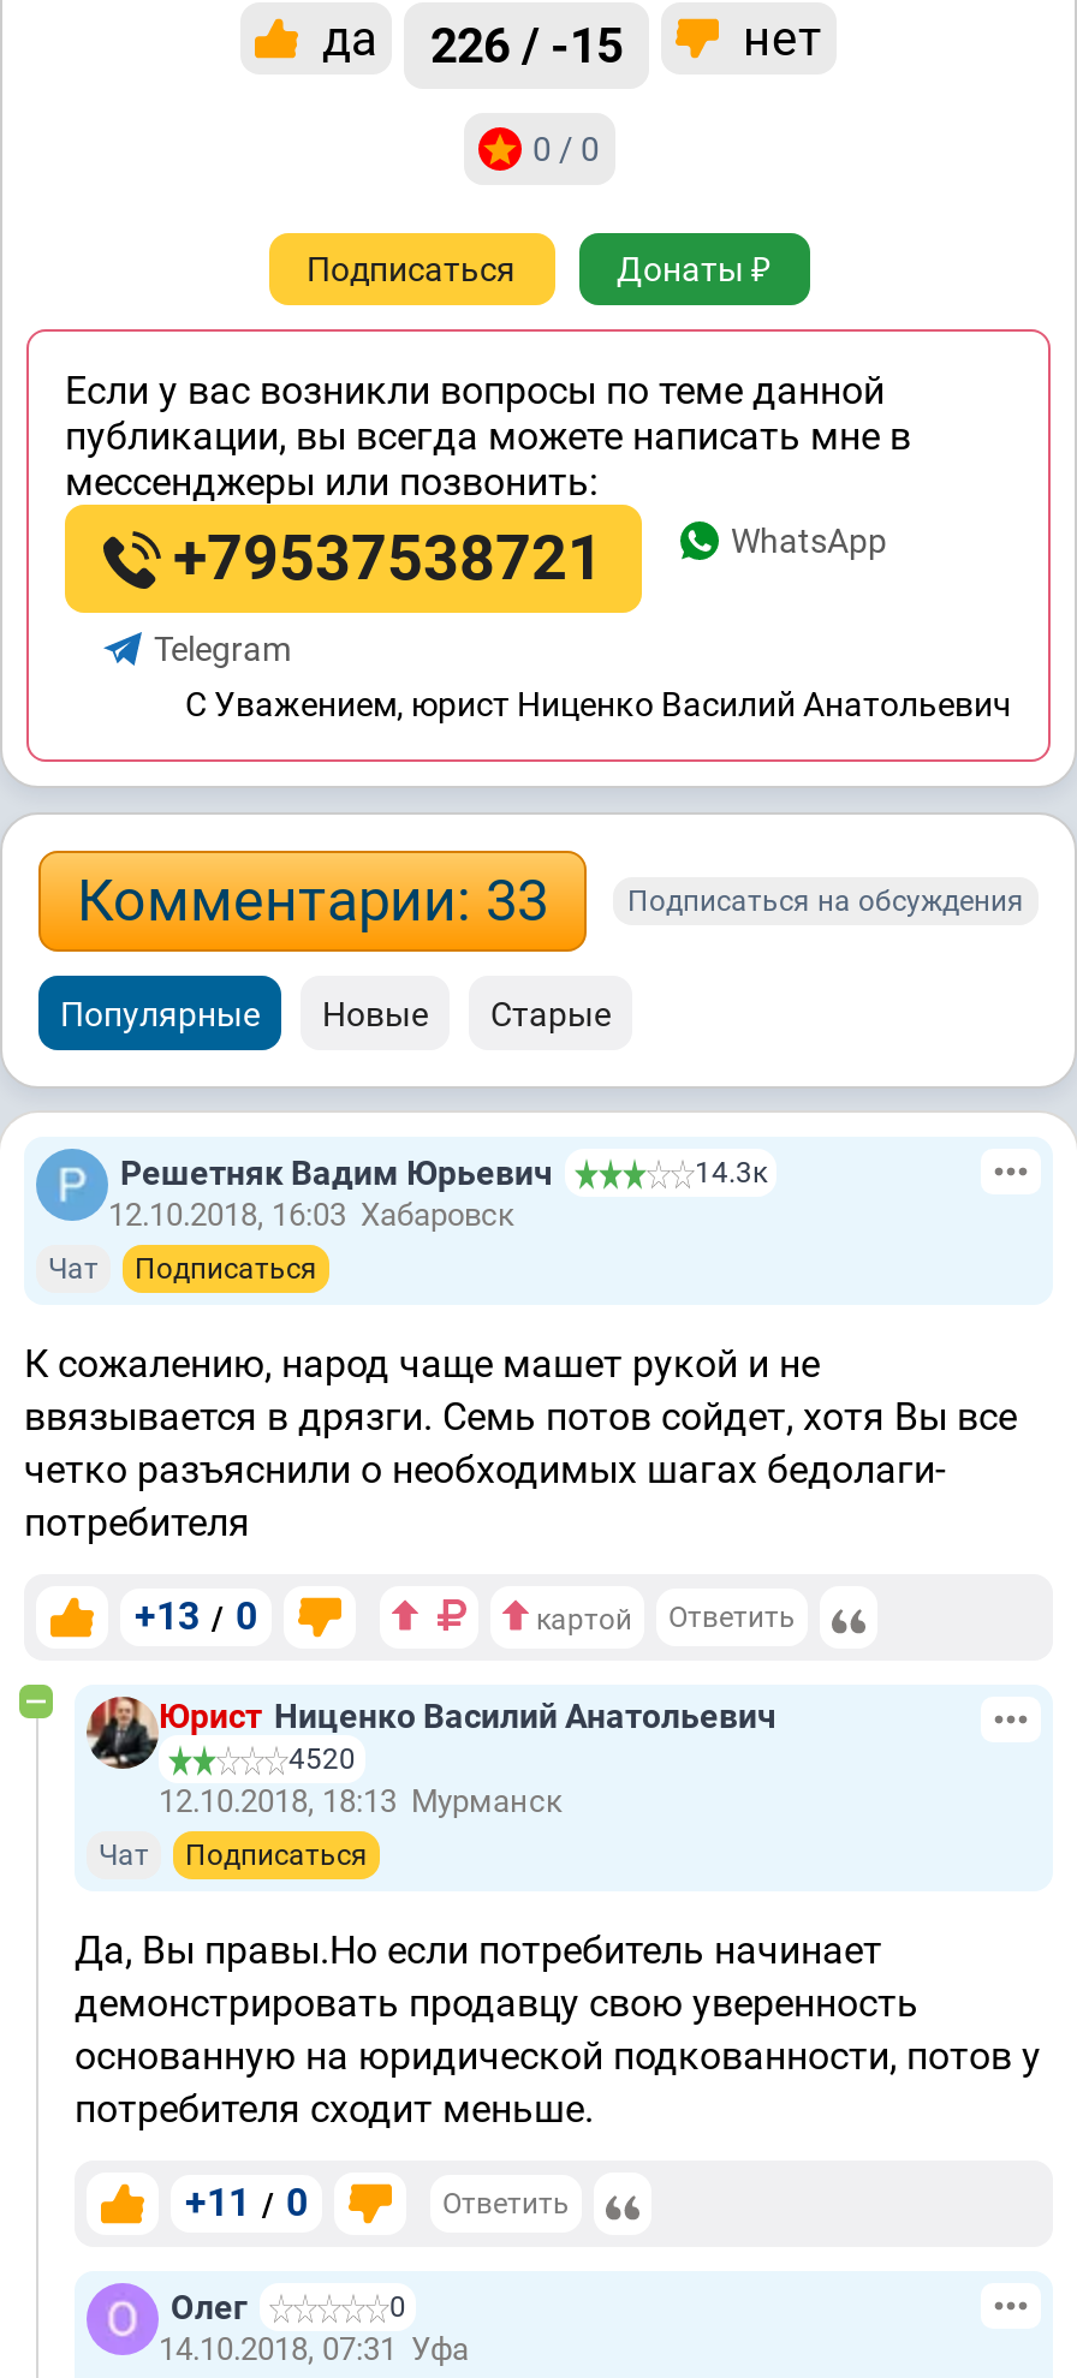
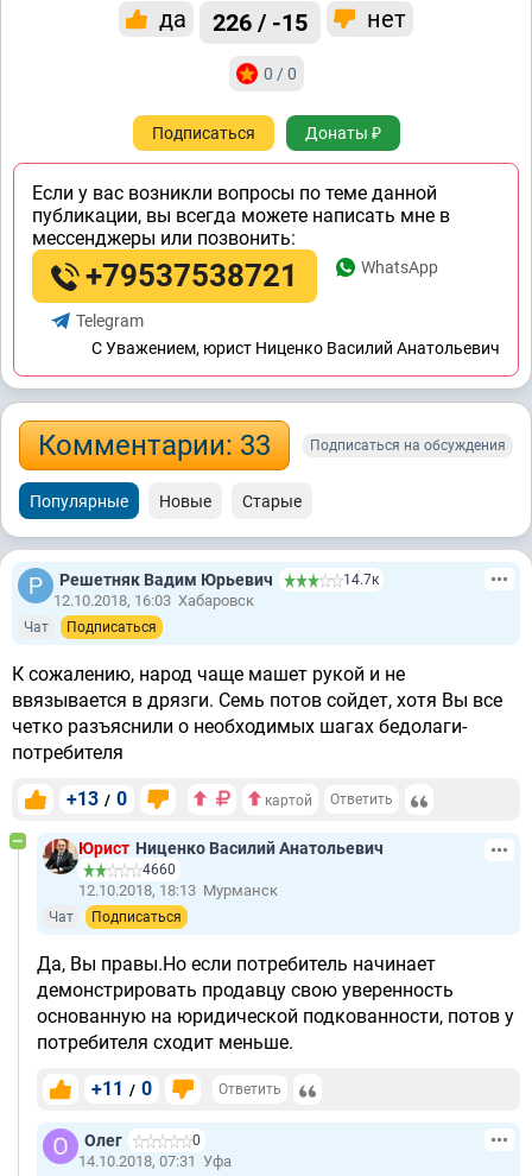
[695,1157,767,1191] 14.3к -> [343,572,379,588] 14.7к
[288,1743,356,1777] 4520 -> [142,862,176,878] 4660

